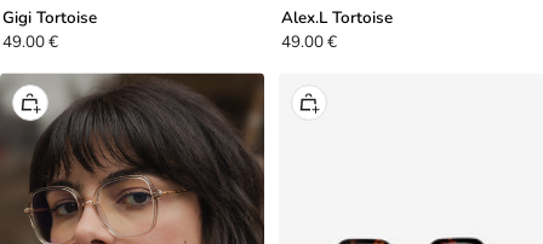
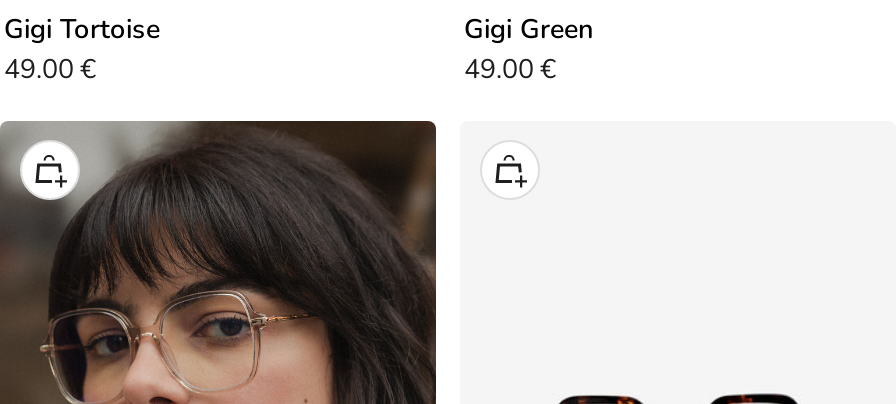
[281,6,393,29] Alex.L Tortoise -> [464,10,594,48] Gigi Green

